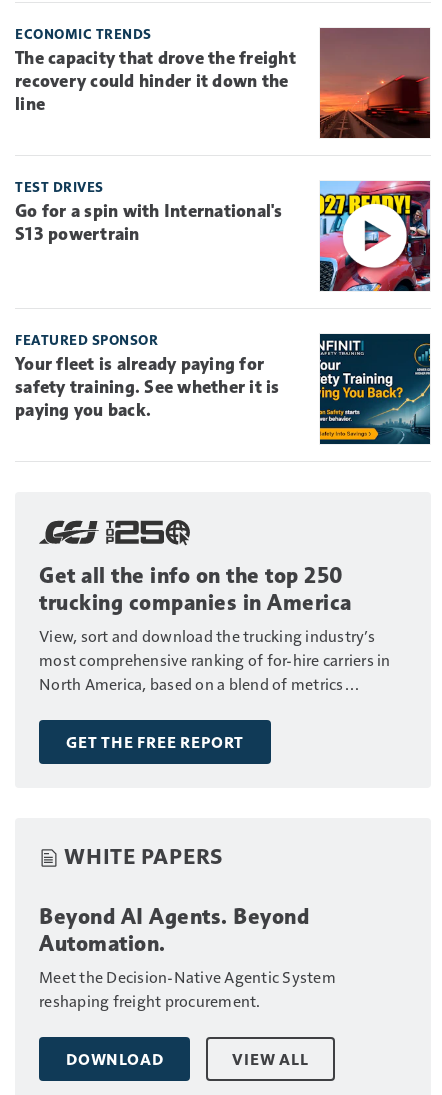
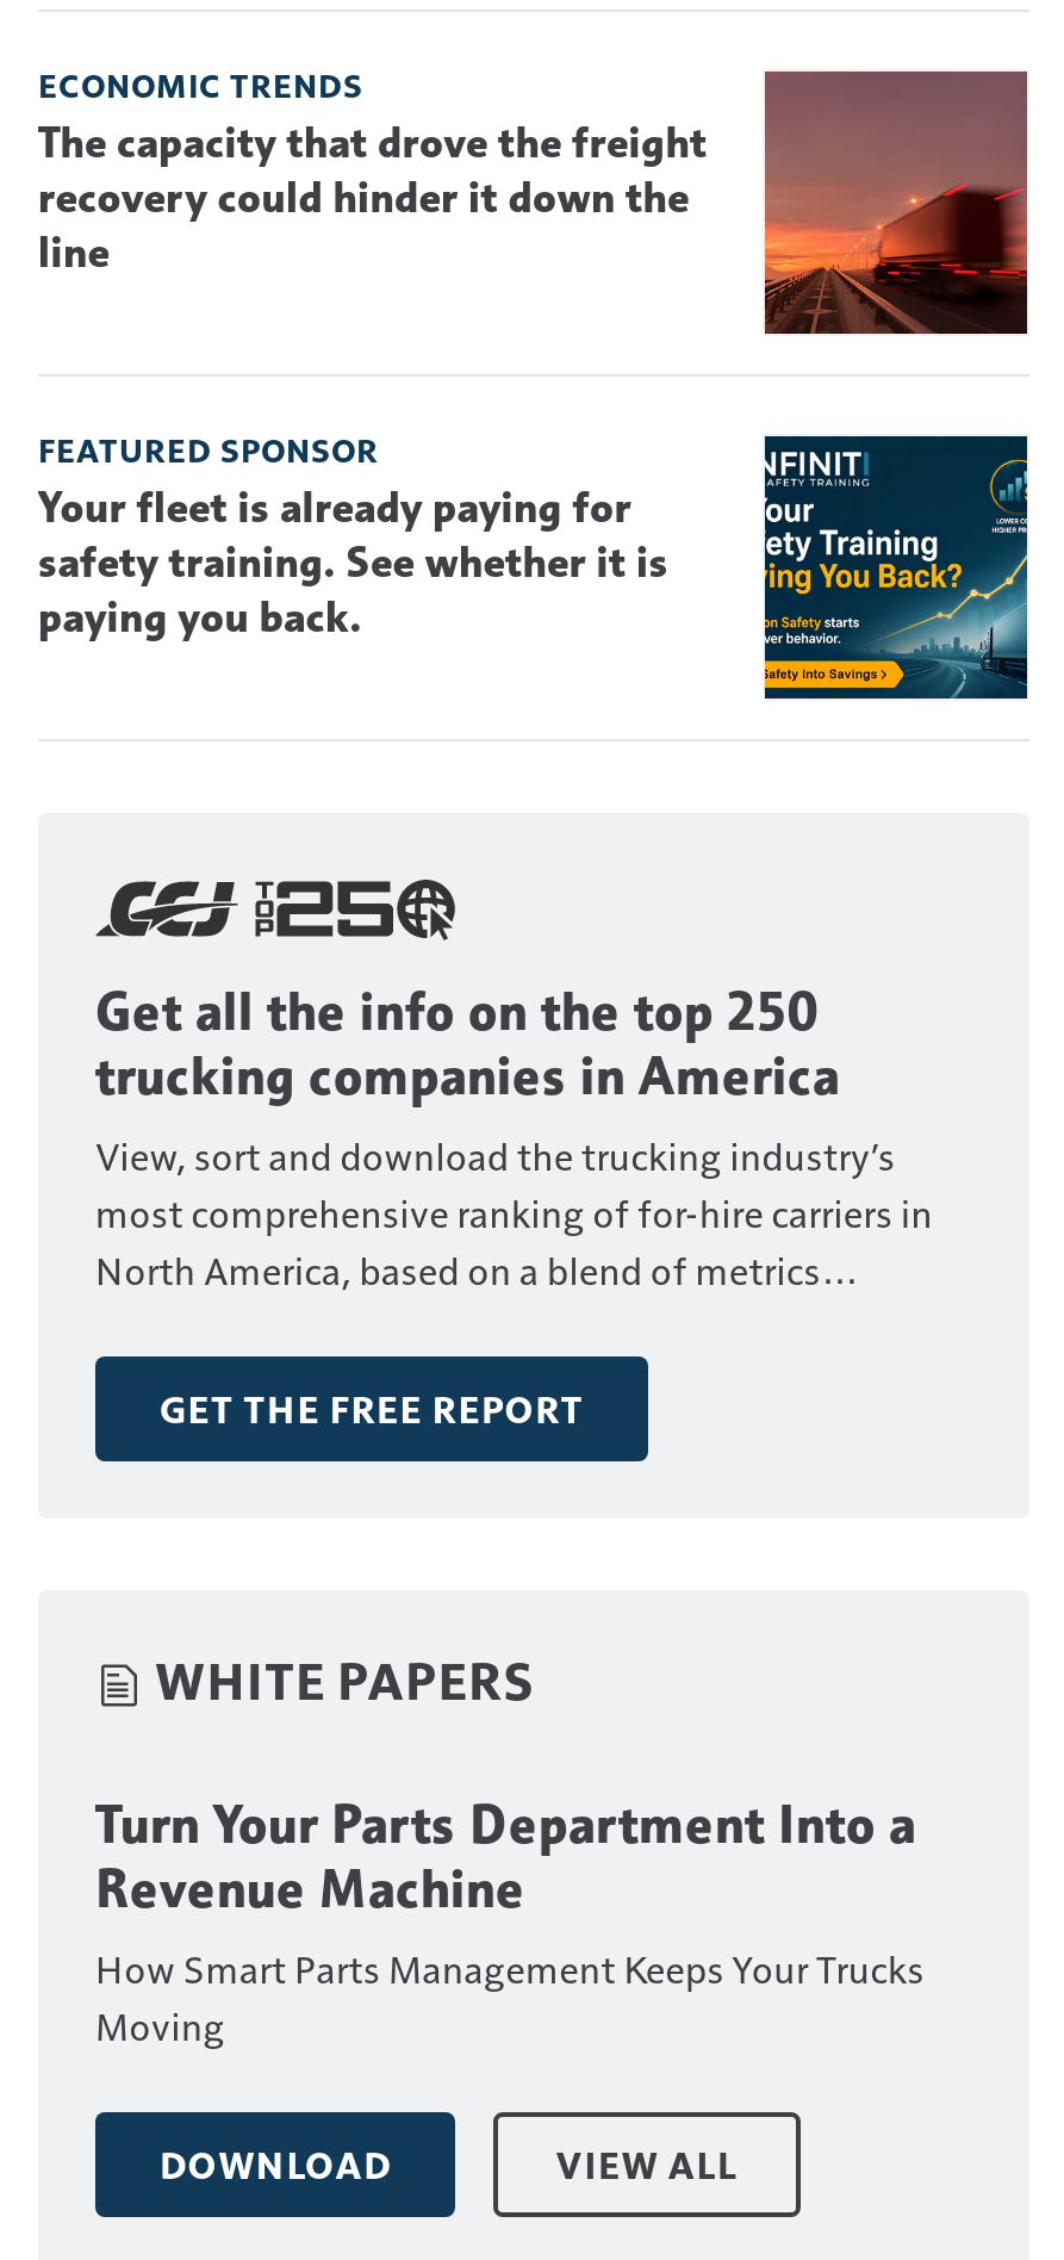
[15,178,431,292] [image] | TEST DRIVES | Go for a spin with International's | S13 powertrain -> none
[39,902,336,1010] Beyond AI Agents. Beyond | Automation. | Meet the Decision-Native Agentic System | reshaping freight procurement. -> [95,1792,925,2049] Turn Your Parts Department Into a | Revenue Machine | How Smart Parts Management Keeps Your Trucks | Moving

